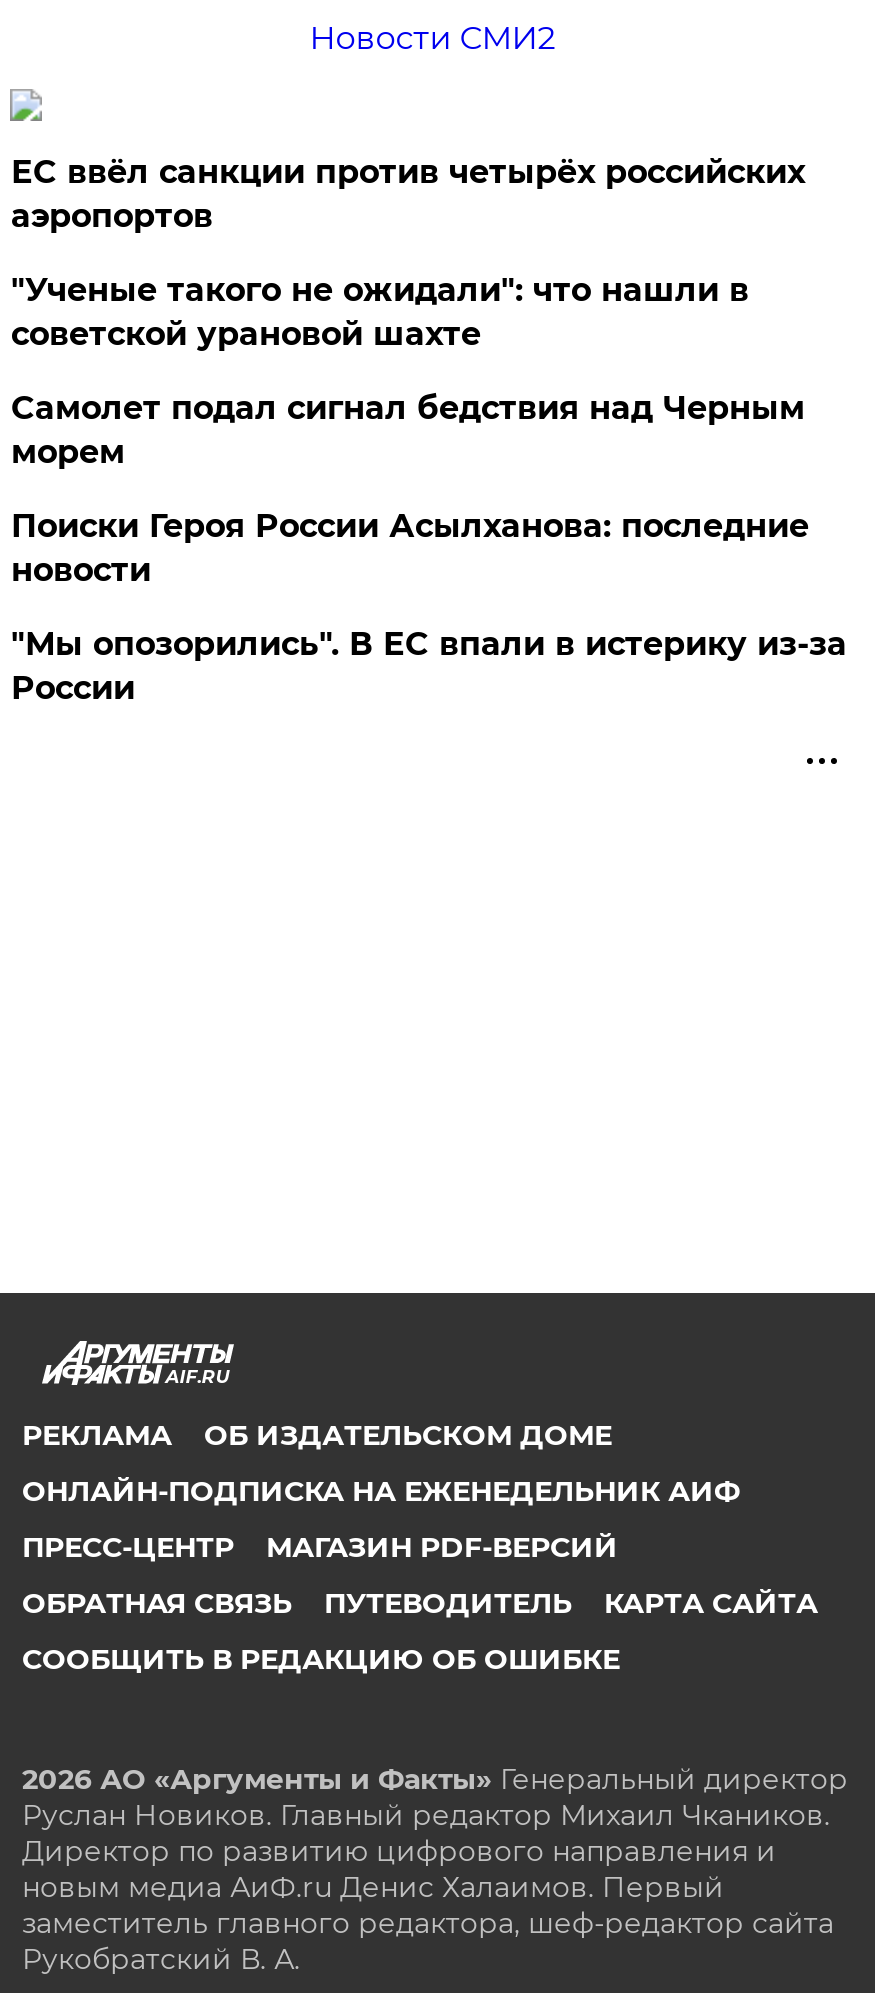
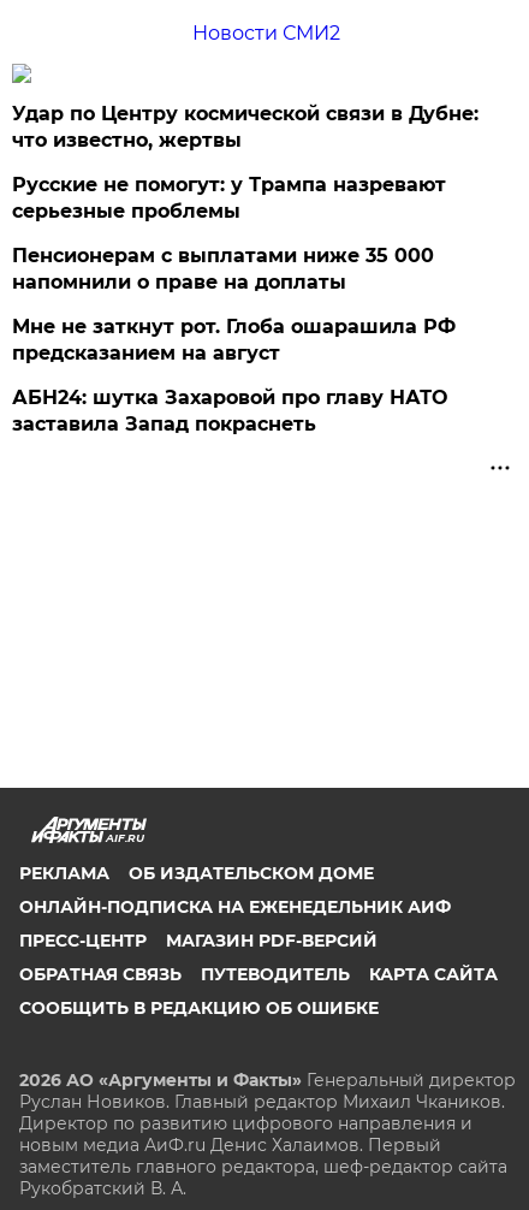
[11,153,805,235] ЕС ввёл санкции против четырёх российских | аэропортов -> [13,102,479,152] Удар по Центру космической связи в Дубне: | что известно, жертвы
[11,271,749,353] "Ученые такого не ожидали": что нашли в | советской урановой шахте -> [13,173,447,223] Русские не помогут: у Трампа назревают | серьезные проблемы
[11,389,805,471] Самолет подал сигнал бедствия над Черным | морем -> [13,244,435,293] Пенсионерам с выплатами ниже 35 000 | напомнили о праве на доплаты
[11,507,809,589] Поиски Героя России Асылханова: последние | новости -> [13,315,456,364] Мне не заткнут рот. Глоба ошарашила РФ | предсказанием на август
[11,625,847,707] "Мы опозорились". В ЕС впали в истерику из-за | России -> [13,386,448,435] АБН24: шутка Захаровой про главу НАТО | заставила Запад покраснеть

